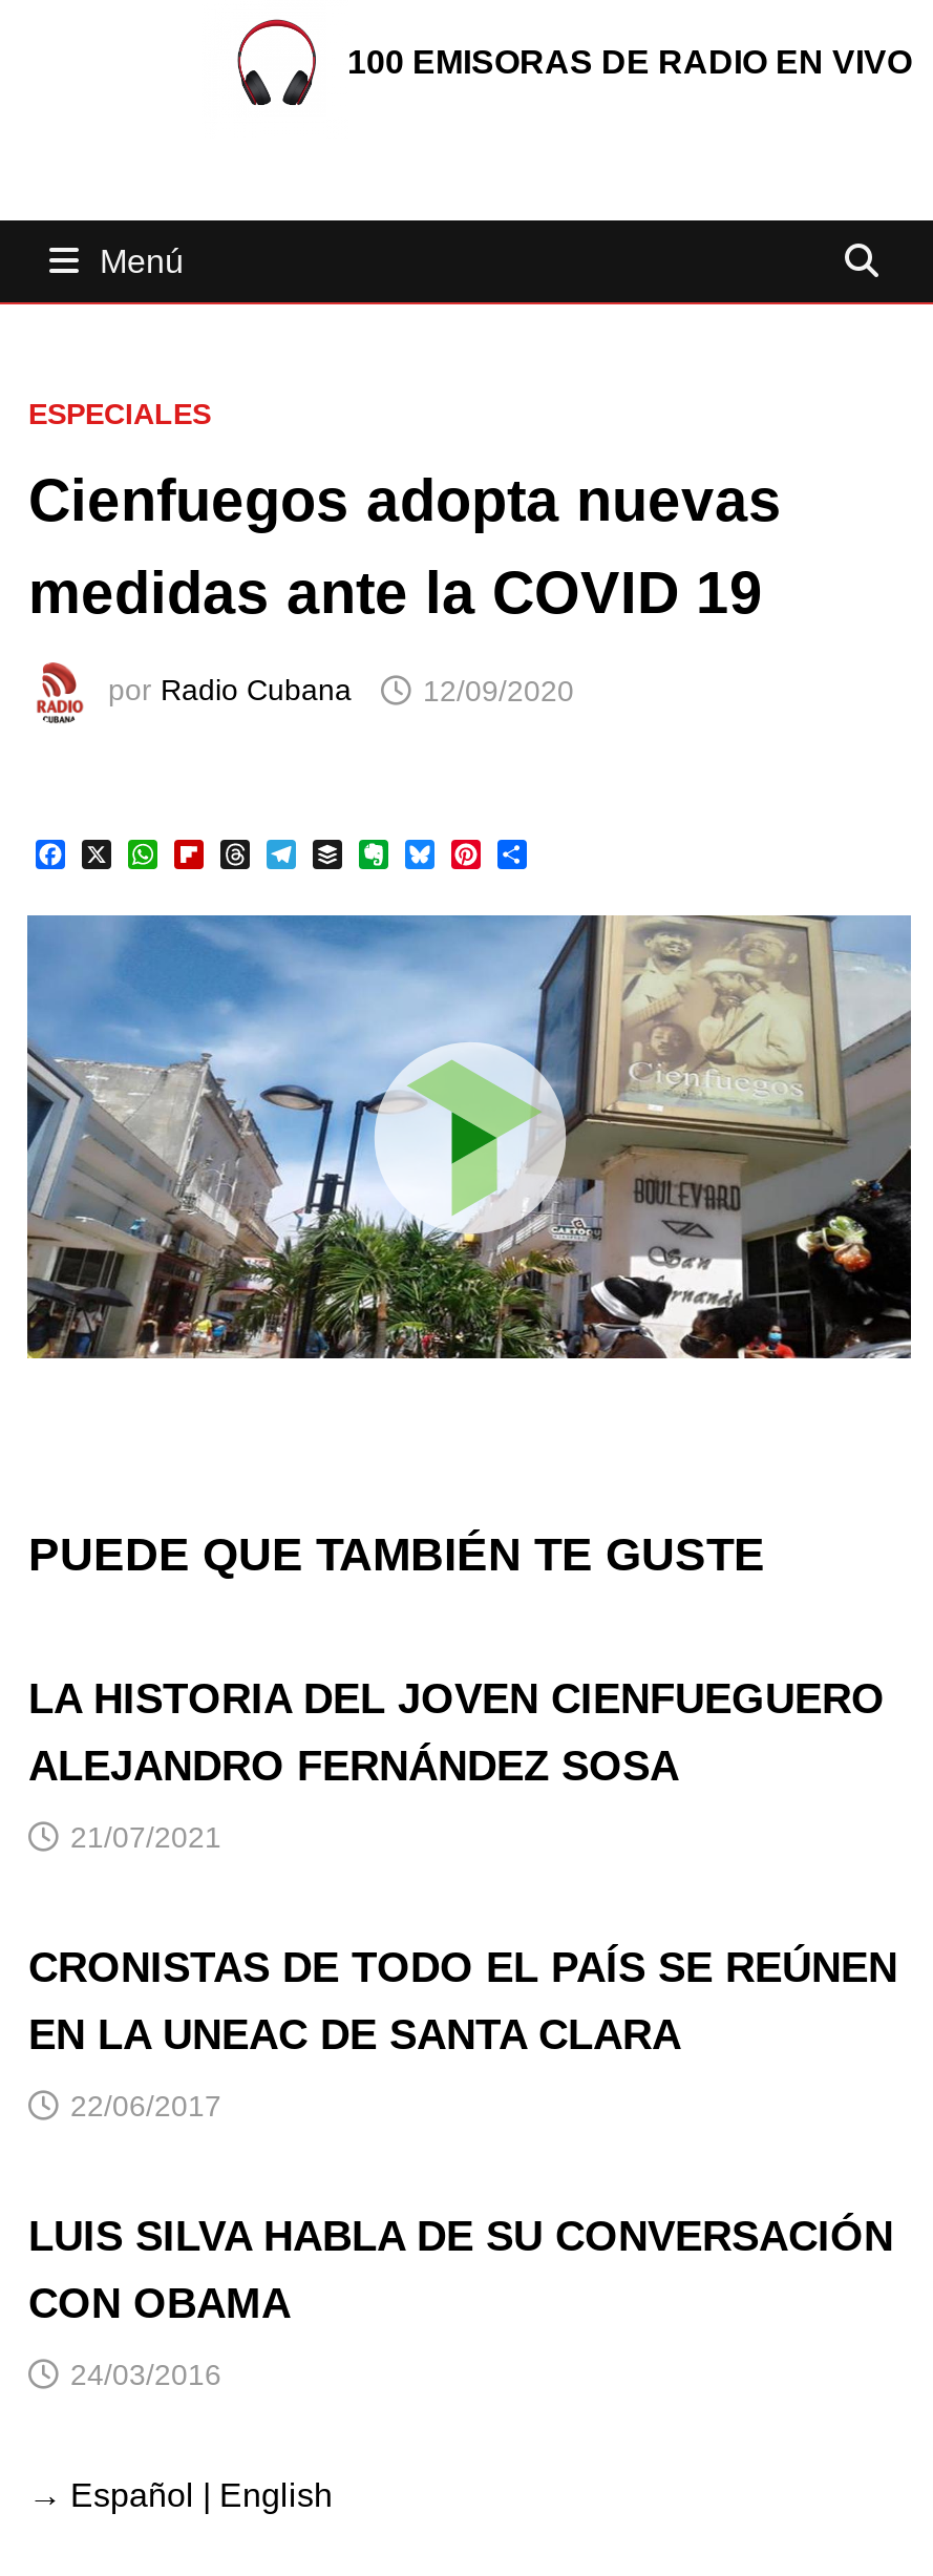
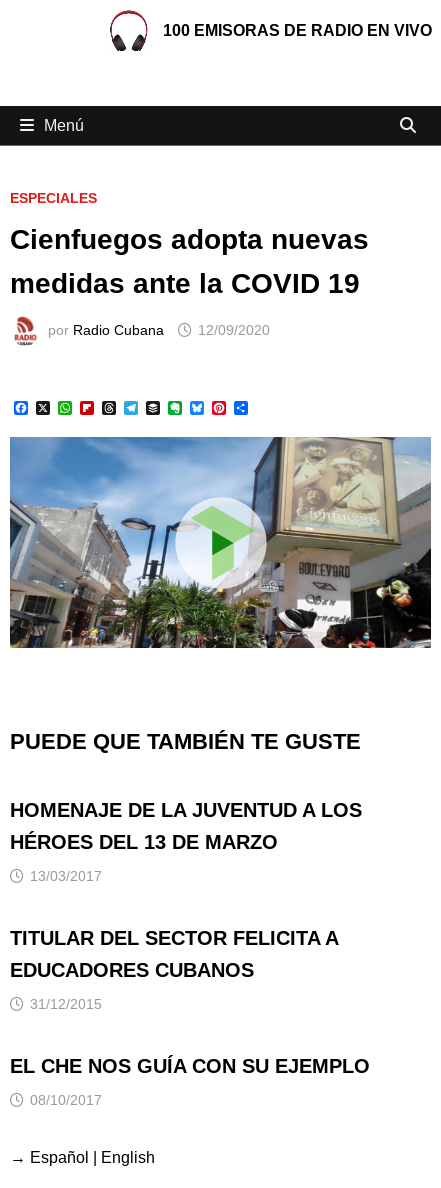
[28,1676,897,2392] LA HISTORIA DEL JOVEN CIENFUEGUERO | ALEJANDRO FERNÁNDEZ SOSA | 21/07/2021 | CRONISTAS DE TODO EL PAÍS SE REÚNEN | EN LA UNEAC DE SANTA CLARA | 22/06/2017 | LUIS SILVA HABLA DE SU CONVERSACIÓN | CON OBAMA | 24/03/2016 -> [10,799,370,1108] HOMENAJE DE LA JUVENTUD A LOS | HÉROES DEL 13 DE MARZO | 13/03/2017 | TITULAR DEL SECTOR FELICITA A | EDUCADORES CUBANOS | 31/12/2015 | EL CHE NOS GUÍA CON SU EJEMPLO | 08/10/2017

